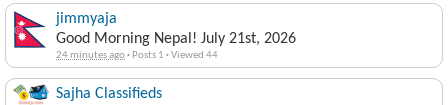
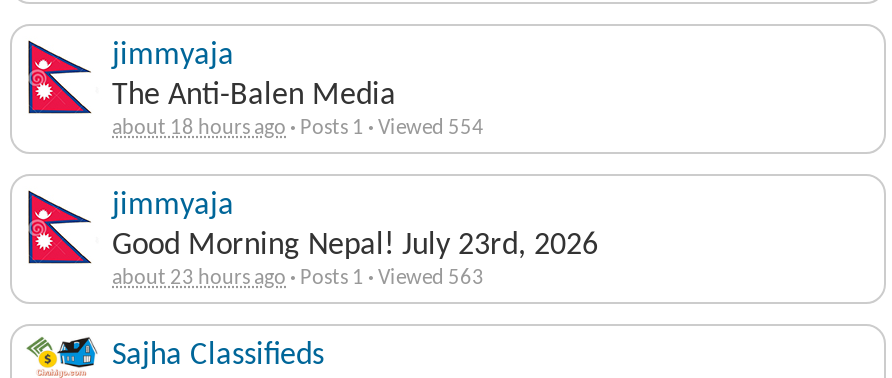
[56,31,296,61] Good Morning Nepal! July 21st, 2026 | 24 minutes ago · Posts 1 · Viewed 44 -> [112,80,598,290] The Anti-Balen Media | about 18 hours ago · Posts 1 · Viewed 554 | jimmyaja | Good Morning Nepal! July 23rd, 2026 | about 23 hours ago · Posts 1 · Viewed 563

